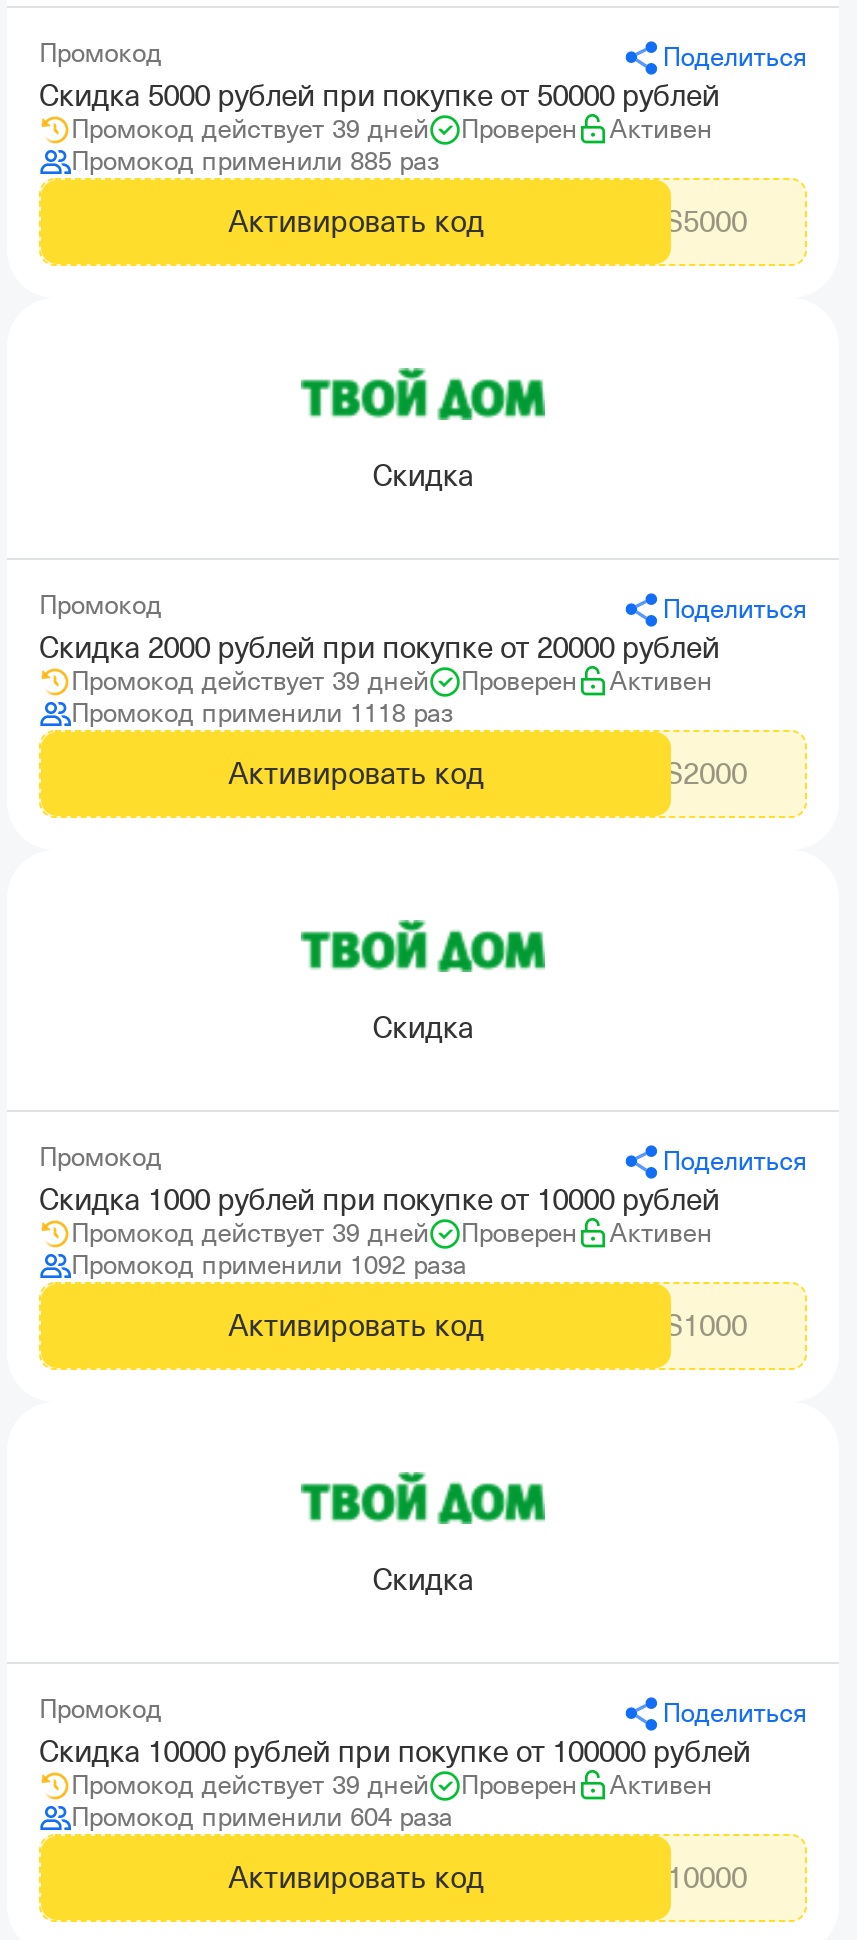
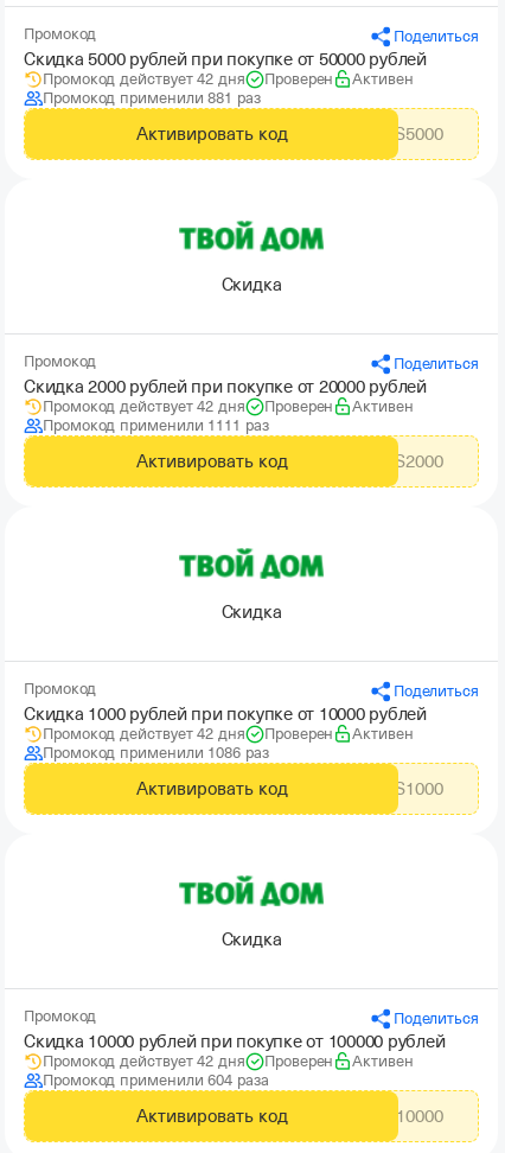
[71,114,429,144] Промокод действует 39 дней -> [43,70,245,88] Промокод действует 42 дня
[71,146,439,176] Промокод применили 885 раз -> [43,89,261,107] Промокод применили 881 раз
[71,666,429,696] Промокод действует 39 дней -> [43,397,245,415] Промокод действует 42 дня
[71,698,453,728] Промокод применили 1118 раз -> [43,416,269,434] Промокод применили 1111 раз
[71,1218,429,1248] Промокод действует 39 дней -> [43,725,245,743] Промокод действует 42 дня
[71,1250,467,1280] Промокод применили 1092 раза -> [43,744,269,762] Промокод применили 1086 раз
[71,1770,429,1800] Промокод действует 39 дней -> [43,1052,245,1070] Промокод действует 42 дня

